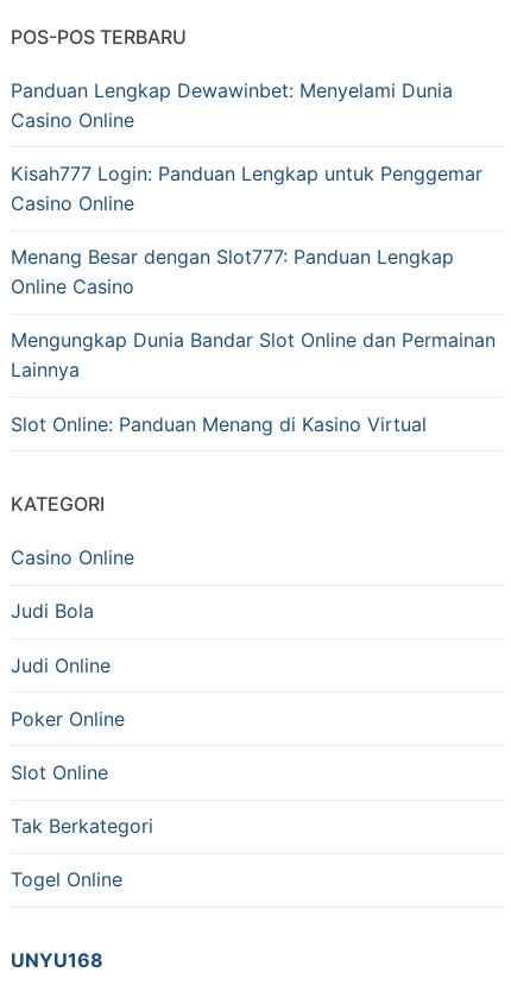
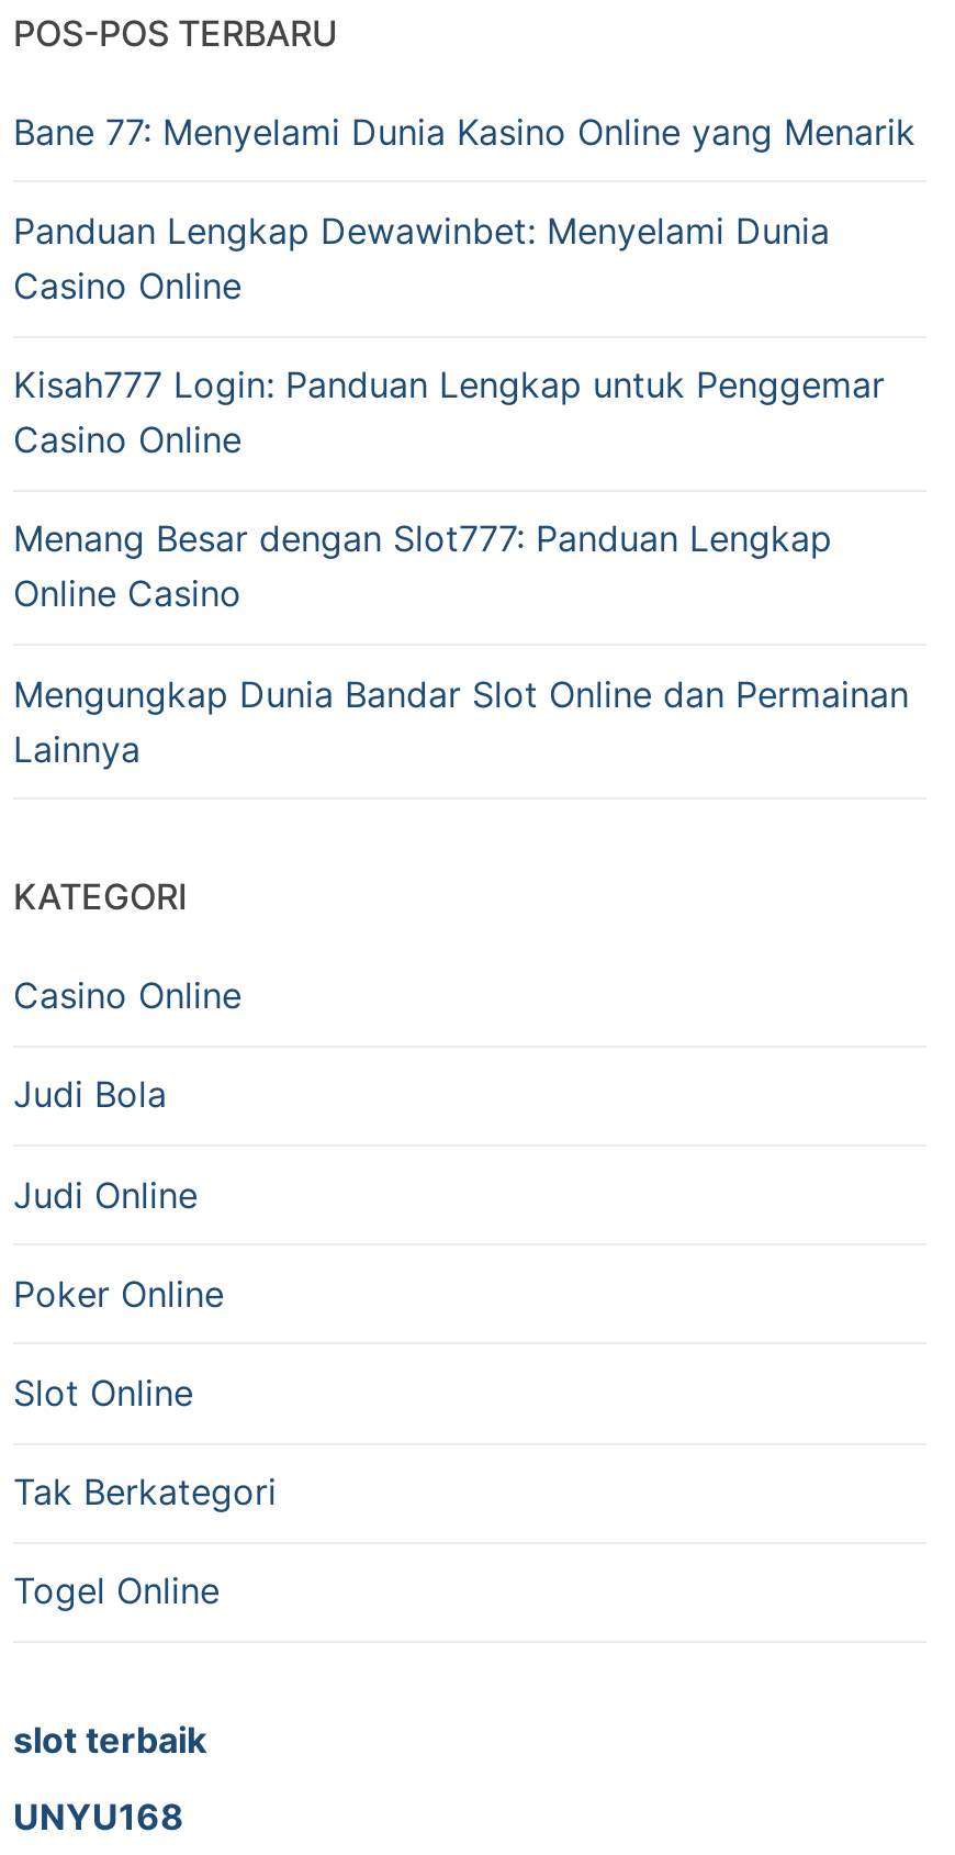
none -> [13,110,915,154] Bane 77: Menyelami Dunia Kasino Online yang Menarik
[11,412,427,436] Slot Online: Panduan Menang di Kasino Virtual -> none
none -> [13,1717,206,1761] slot terbaik

